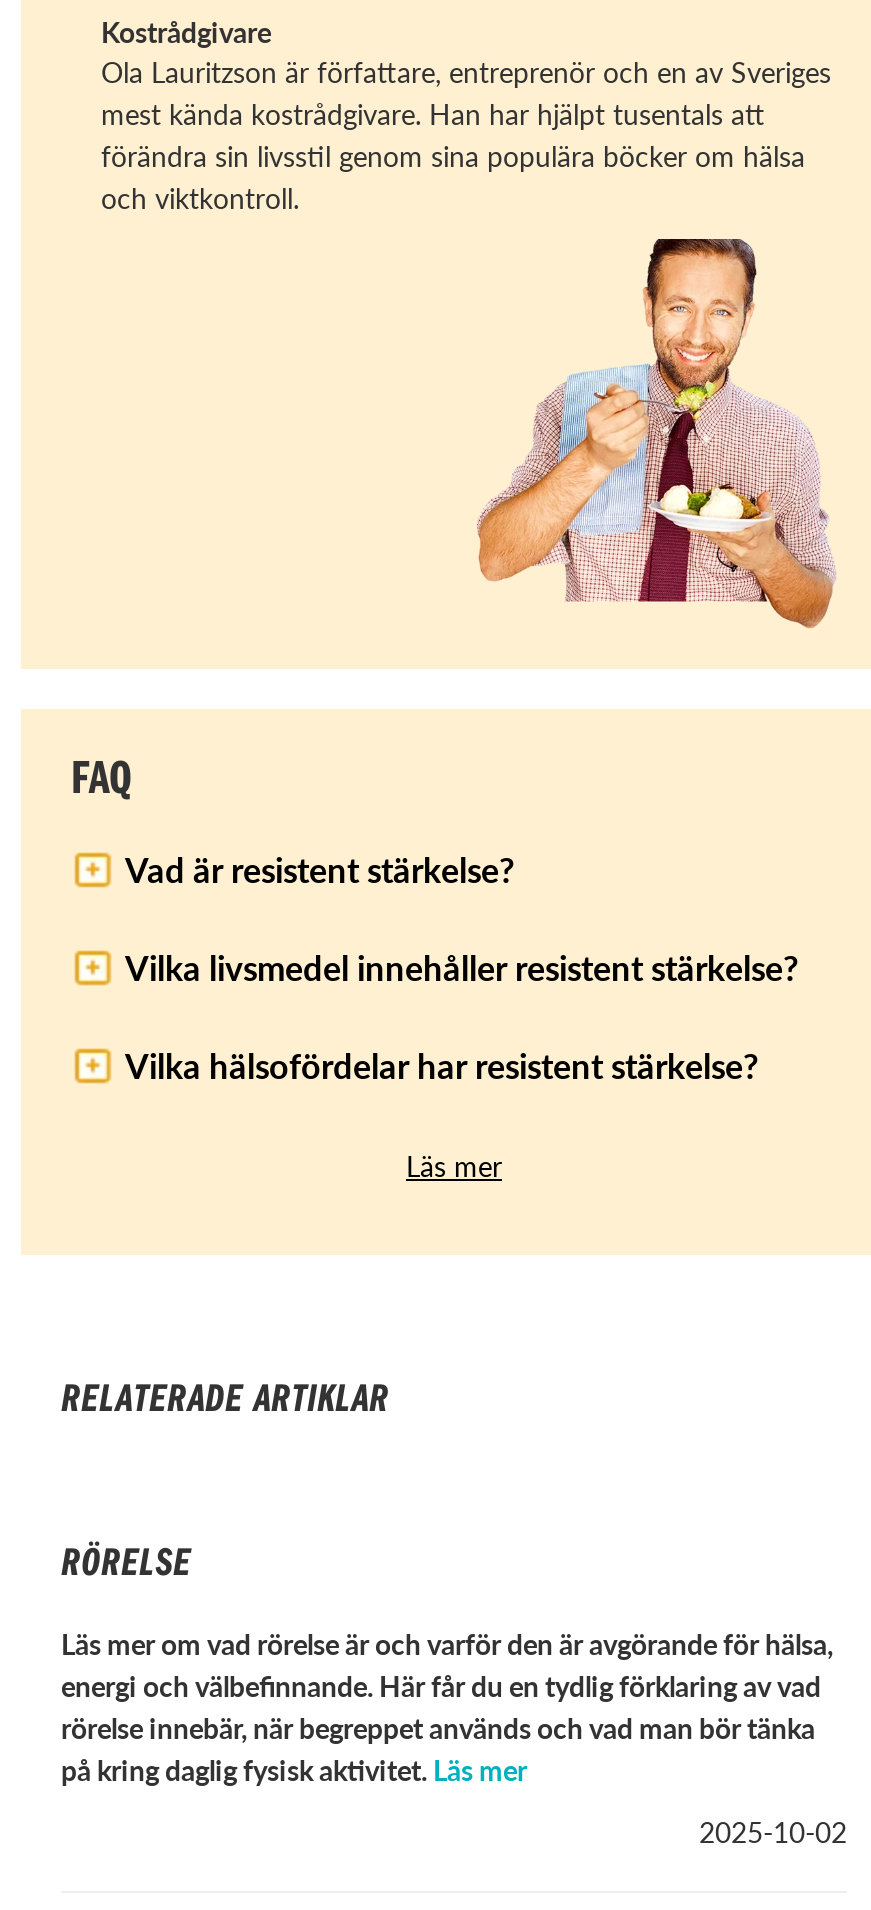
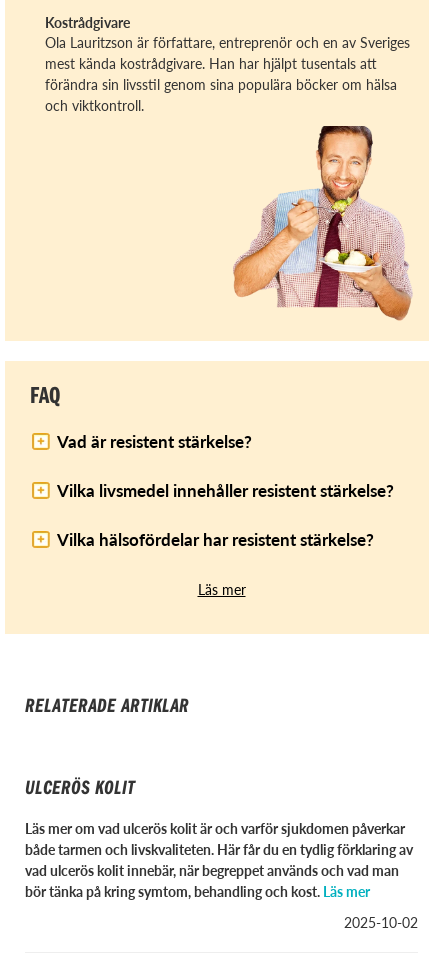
[61,1534,191,1584] RÖRELSE -> [25,774,135,799] ULCERÖS KOLIT
[61,1622,833,1788] Läs mer om vad rörelse är och varför den är avgörande för hälsa, | energi och välbefinnande. Här får du en tydlig förklaring av vad | rörelse innebär, när begreppet används och vad man bör tänka | på kring daglig fysisk aktivitet. Läs mer -> [25,818,413,901] Läs mer om vad ulcerös kolit är och varför sjukdomen påverkar | både tarmen och livskvaliteten. Här får du en tydlig förklaring av | vad ulcerös kolit innebär, när begreppet används och vad man | bör tänka på kring symtom, behandling och kost. Läs mer

